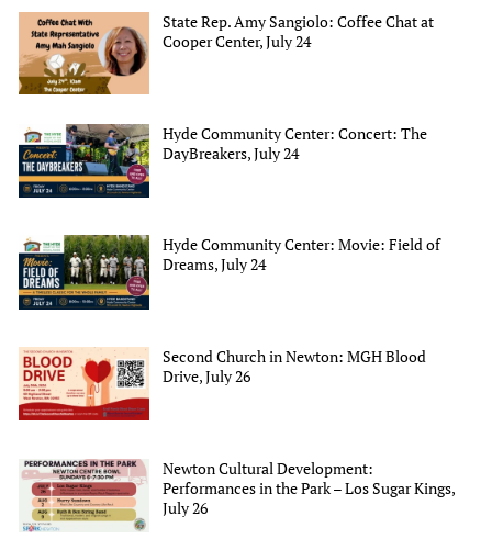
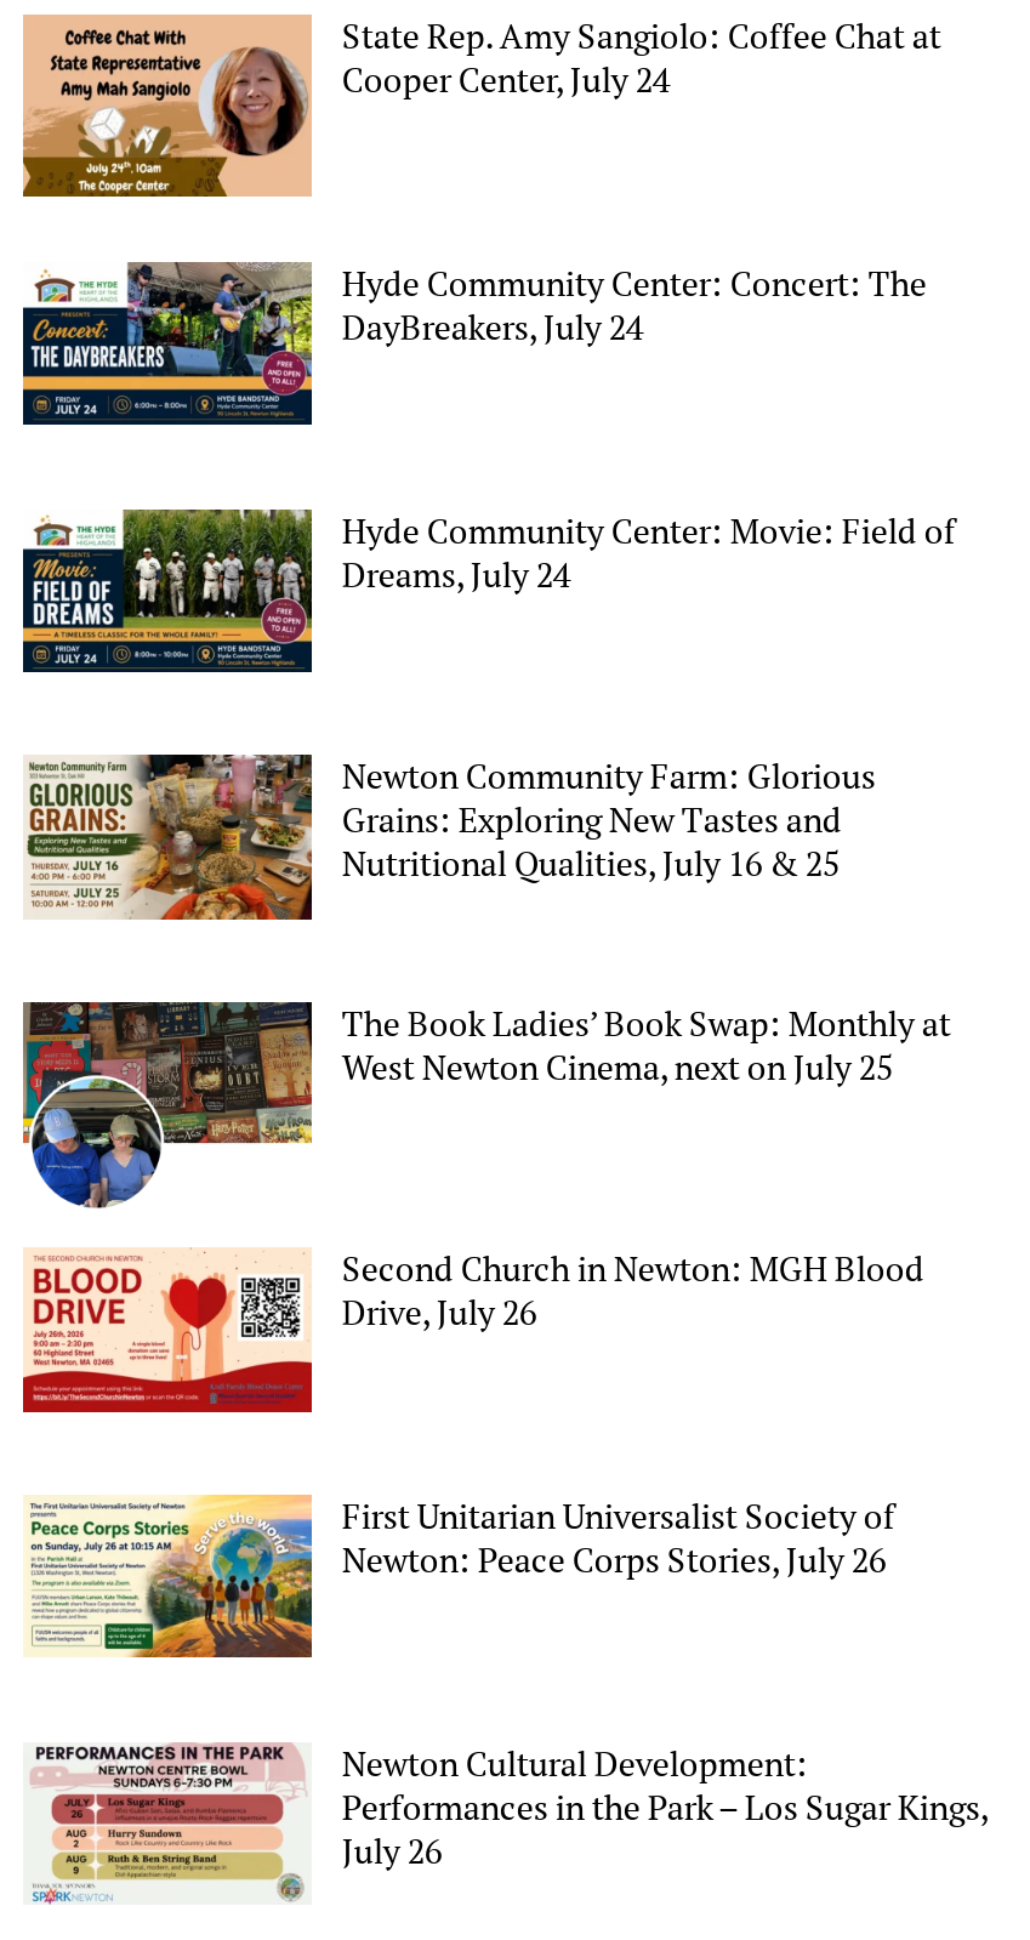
none -> [21,1000,314,1211] [image]
none -> [23,752,951,1089] [image] | Newton Community Farm: Glorious | Grains: Exploring New Tastes and | Nutritional Qualities, July 16 & 25 | The Book Ladies’ Book Swap: Monthly at | West Newton Cinema, next on July 25
none -> [28,1492,895,1660] [image] | First Unitarian Universalist Society of | Newton: Peace Corps Stories, July 26

